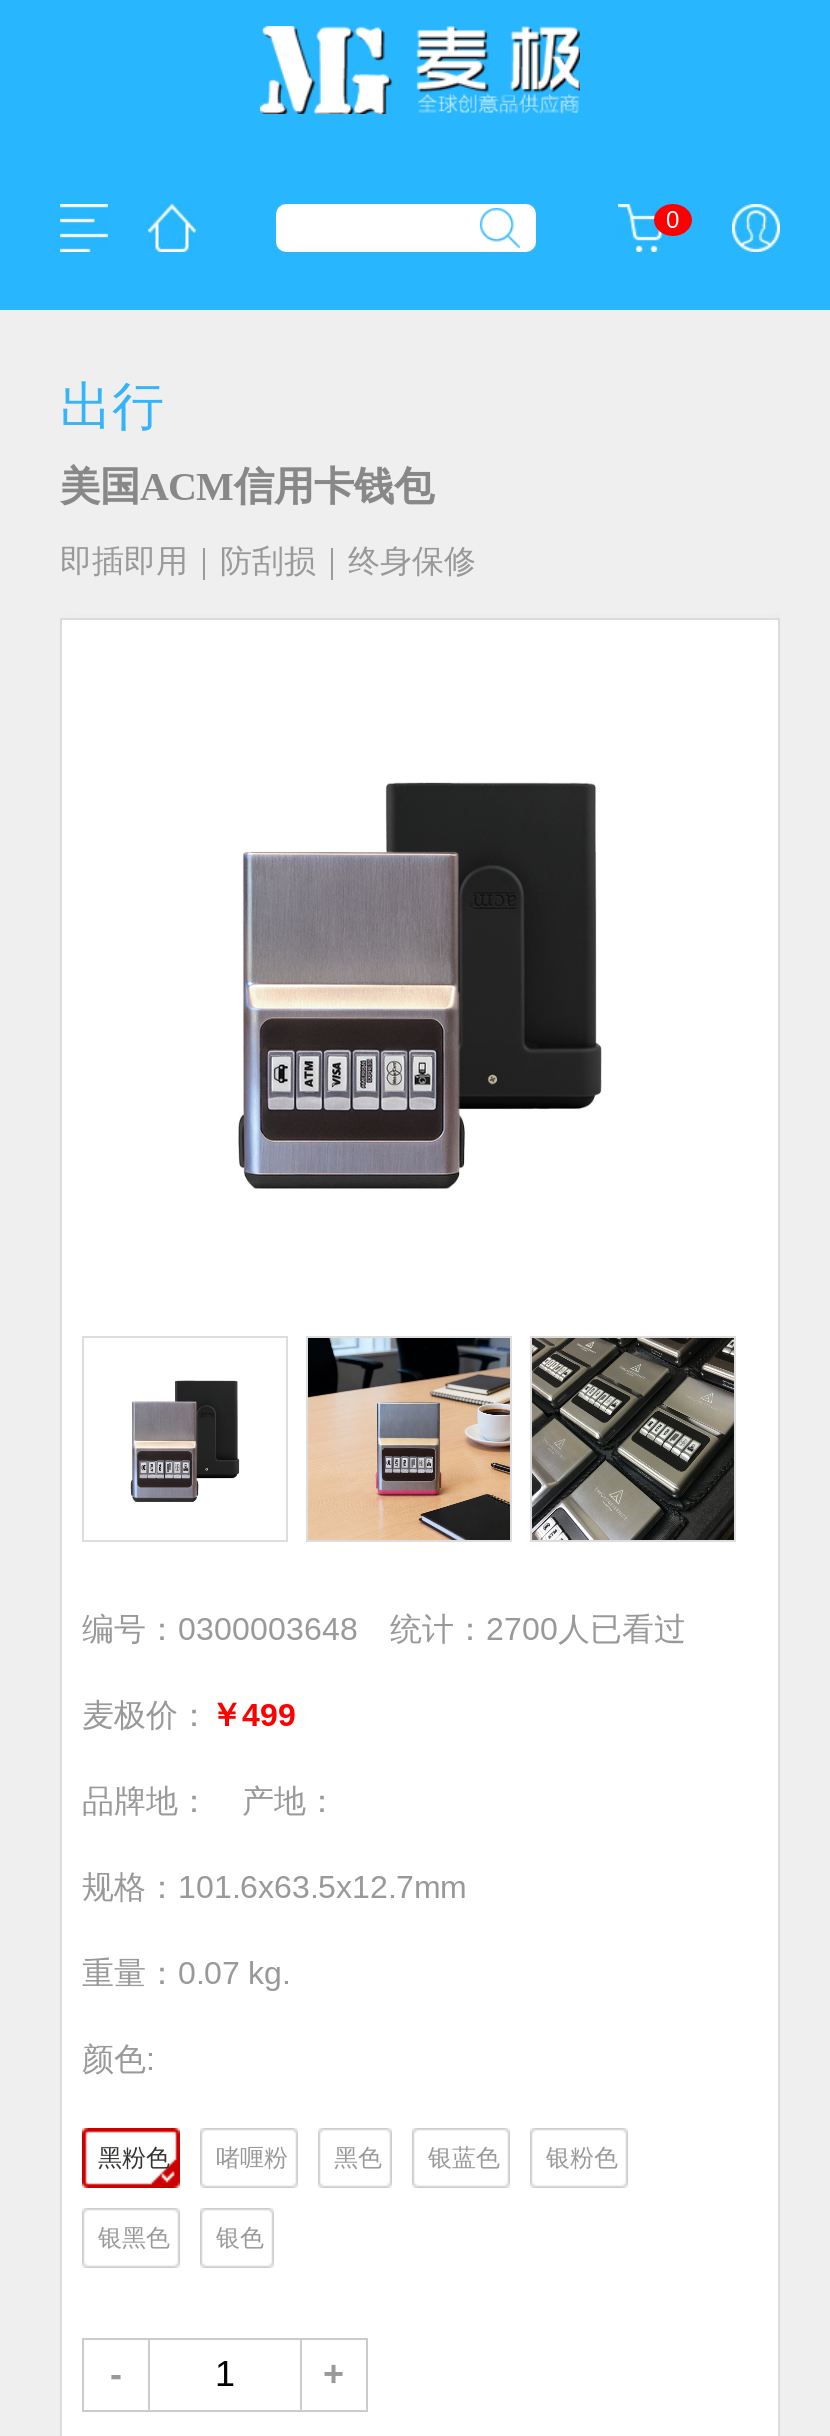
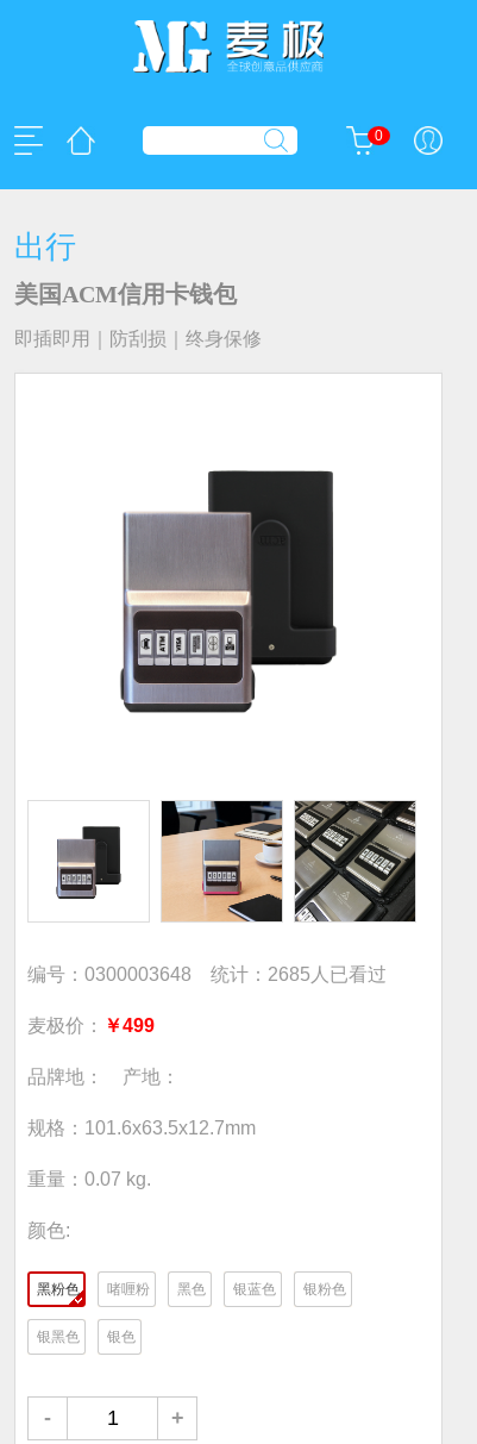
[82,1613,686,1647] 编号：0300003648 统计：2700人已看过 -> [27,965,387,985] 编号：0300003648 统计：2685人已看过

